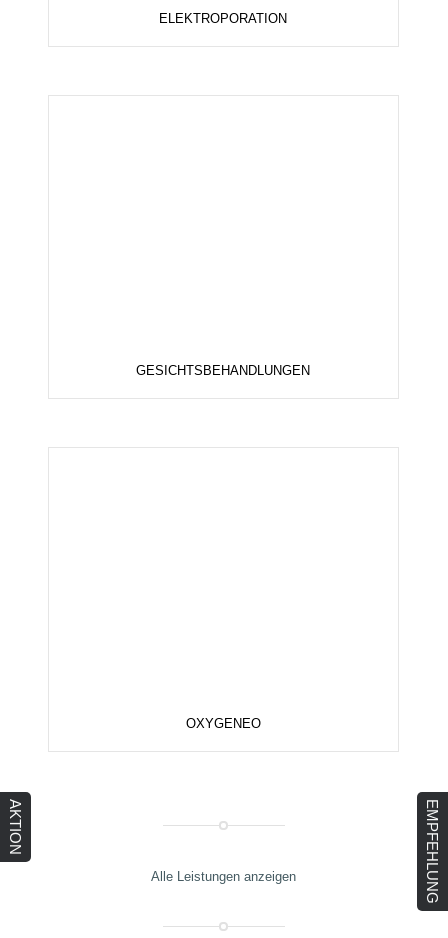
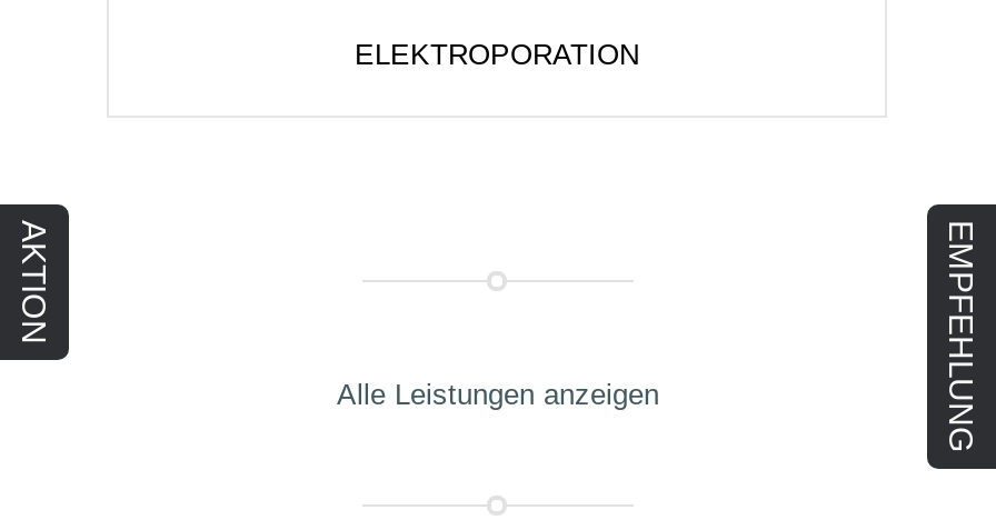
[136,363,310,378] GESICHTSBEHANDLUNGEN -> none
[186,716,261,731] OXYGENEO -> none

